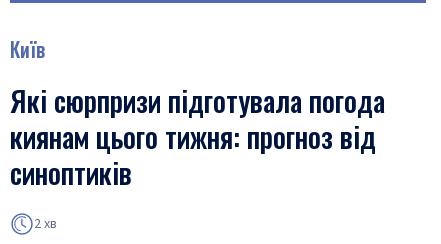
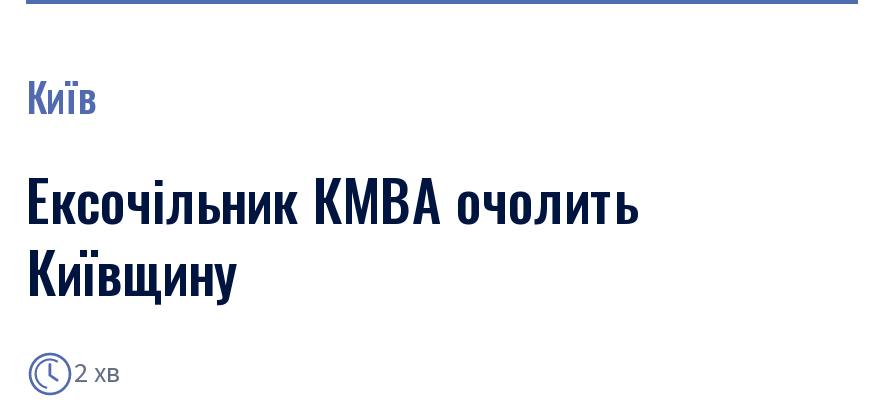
[10,80,385,193] Які сюрпризи підготувала погода | киянам цього тижня: прогноз від | синоптиків -> [26,158,638,312] Ексочільник КМВА очолить | Київщину

